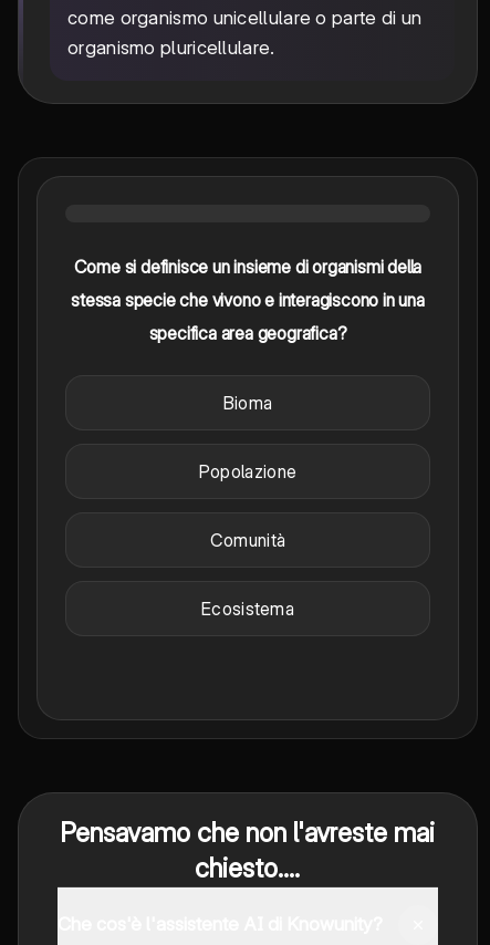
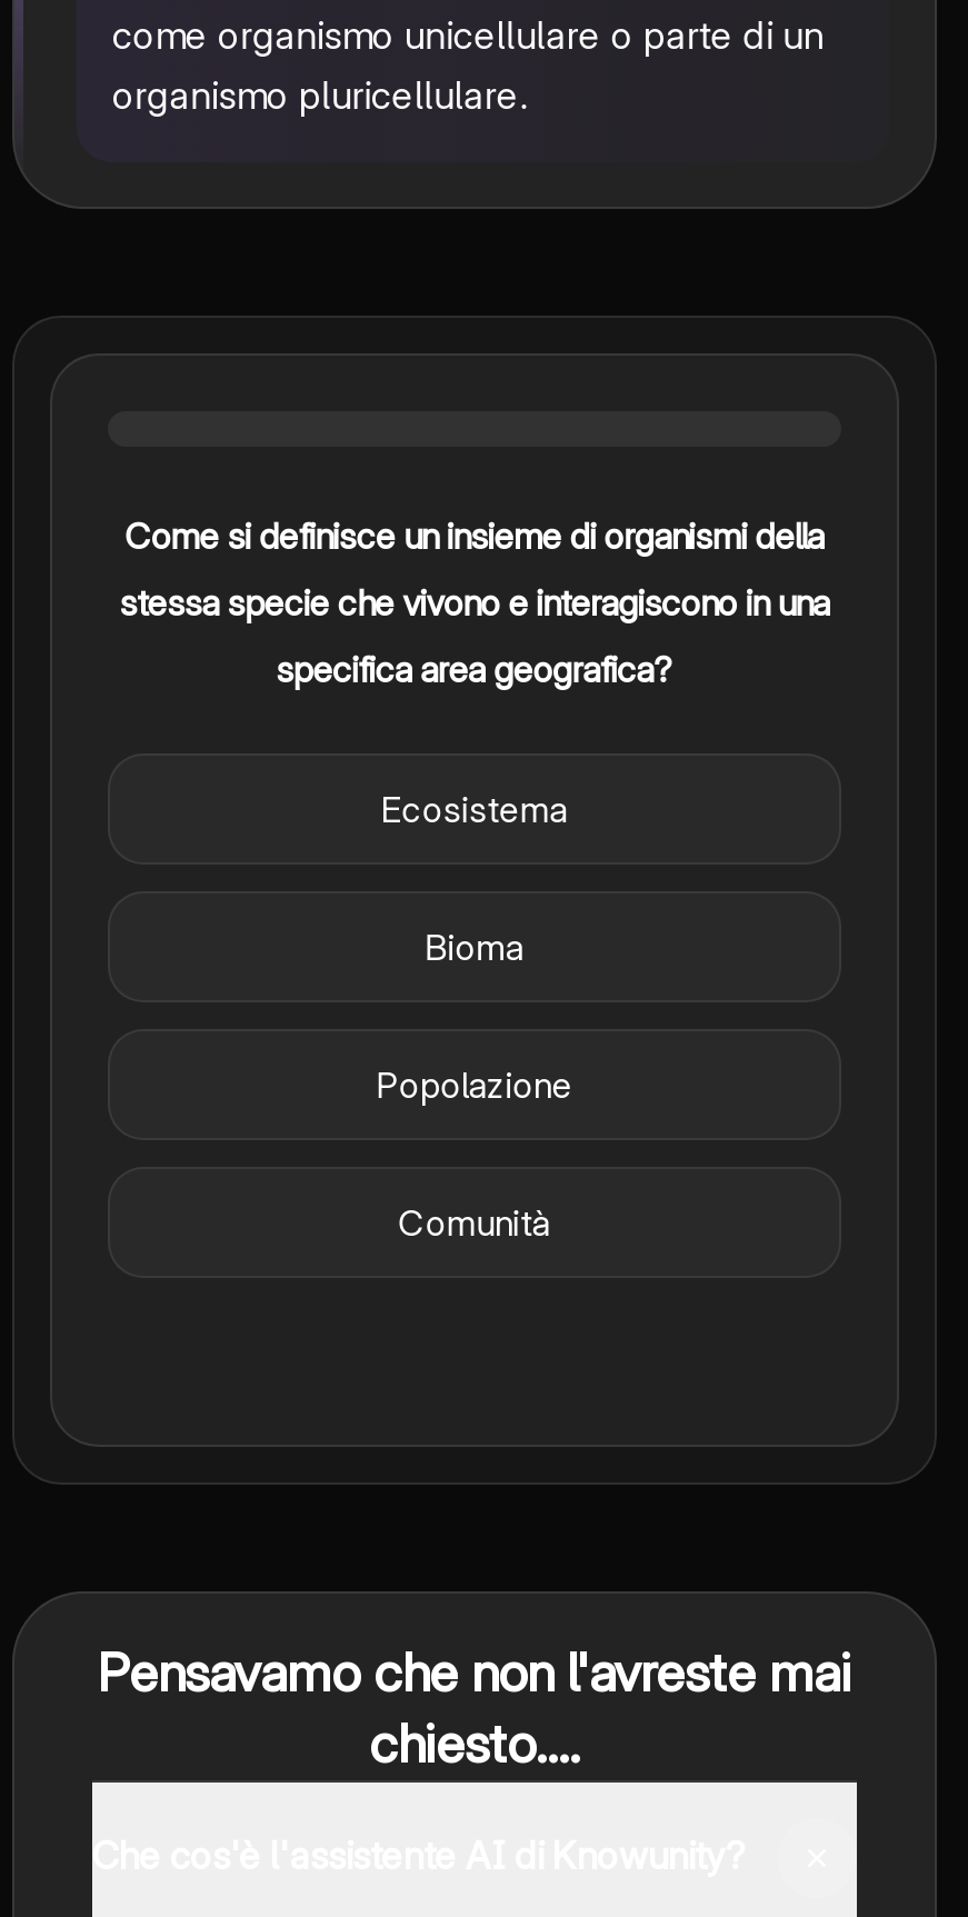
moved [199,391,297,551] -> [376,923,573,1244]: Bioma | Popolazione | Comunità
moved [201,597,294,619] -> [381,786,568,830]: Ecosistema

